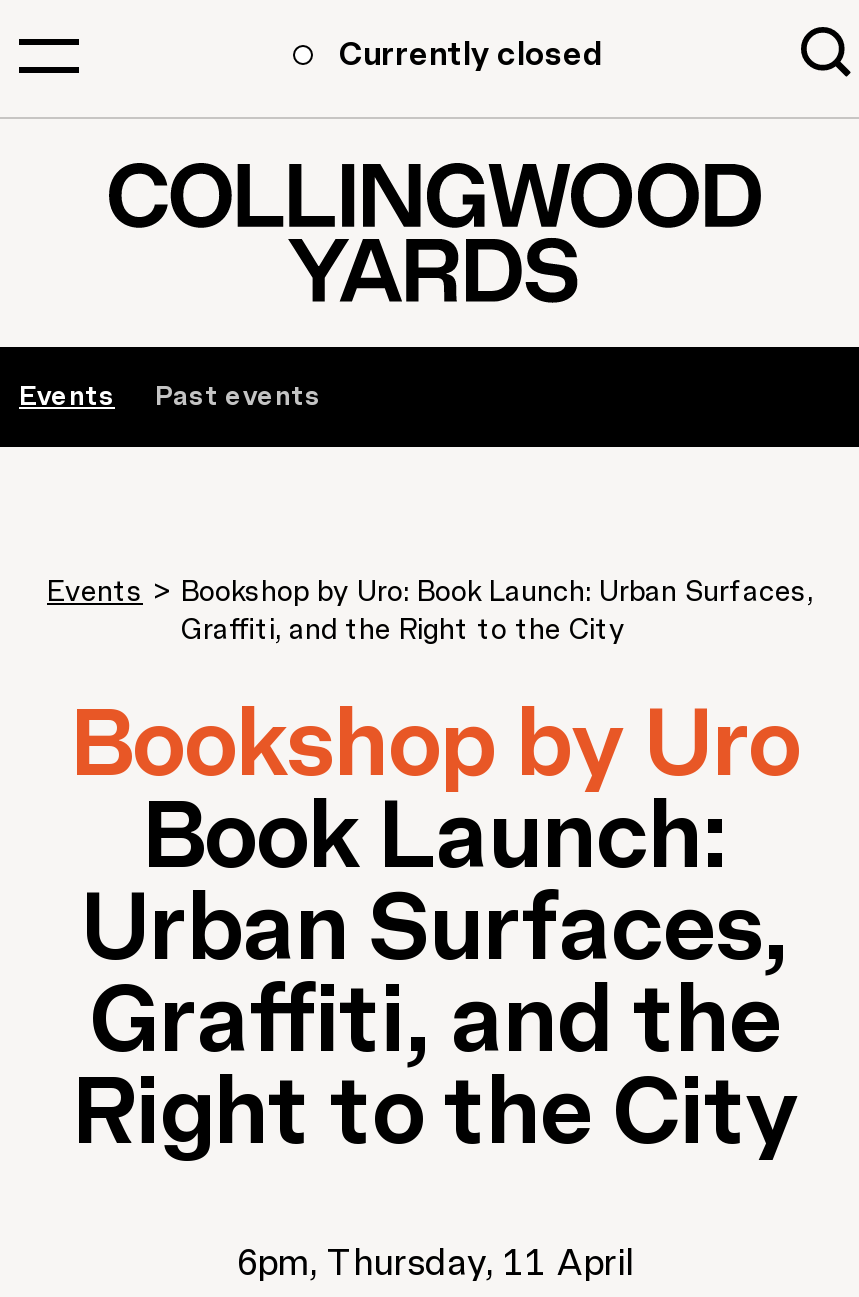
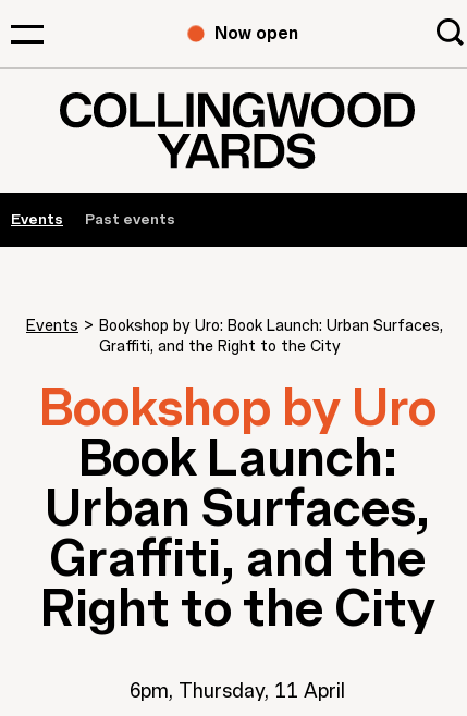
[339,39,603,71] Currently closed -> [215,25,299,42] Now open

